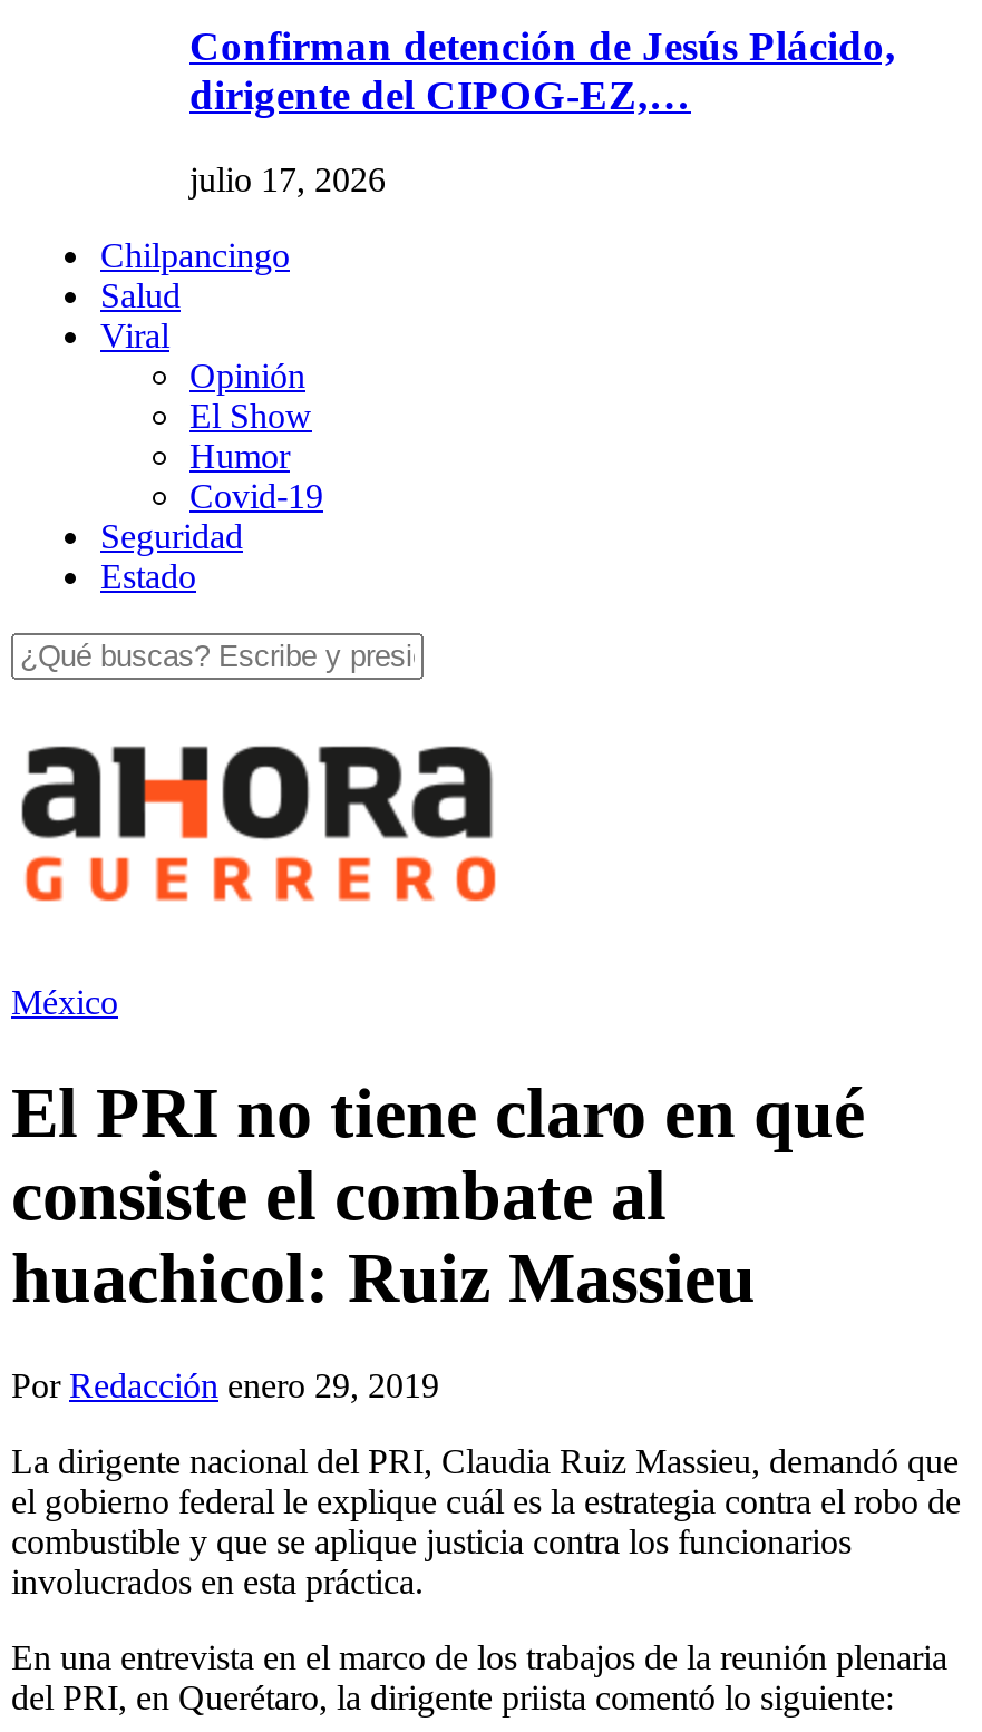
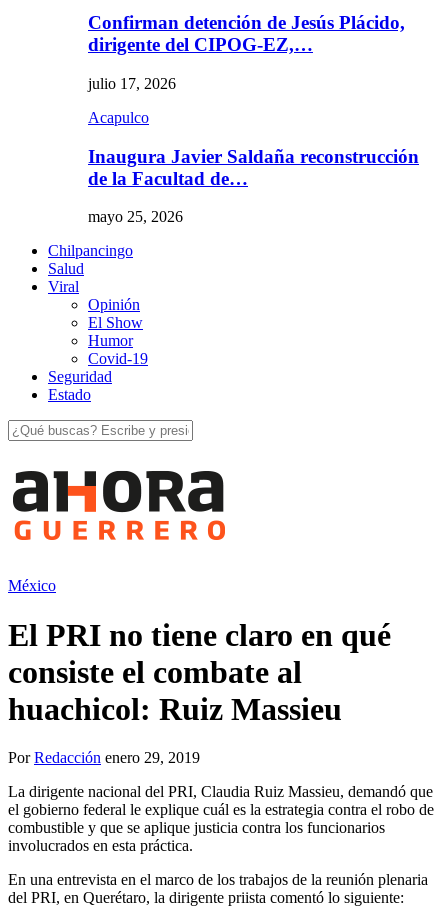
none -> [88,109,419,225] Acapulco | Inaugura Javier Saldaña reconstrucción | de la Facultad de… | mayo 25, 2026

